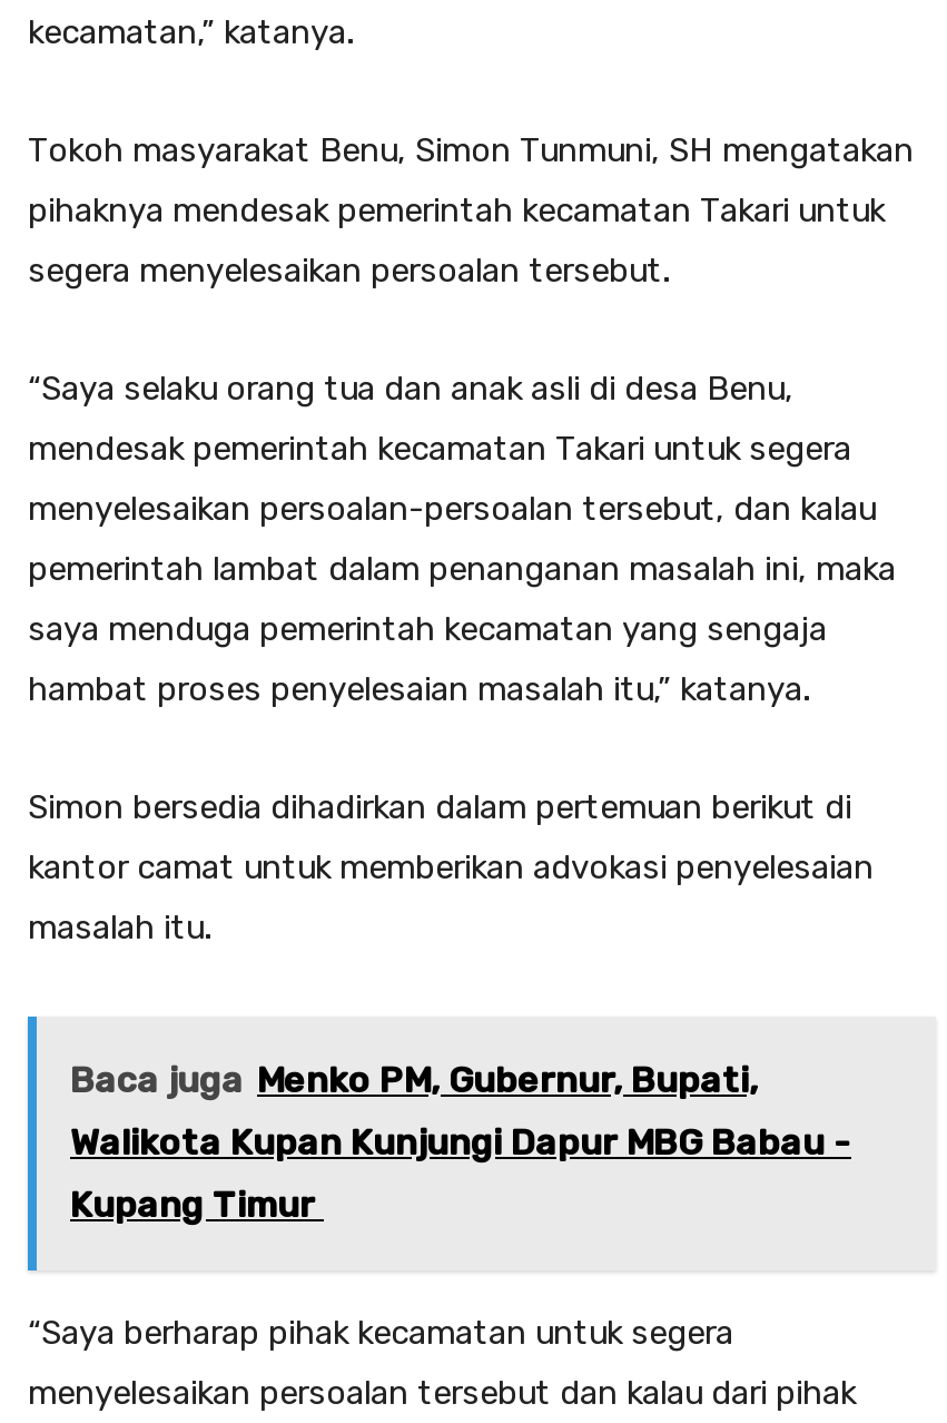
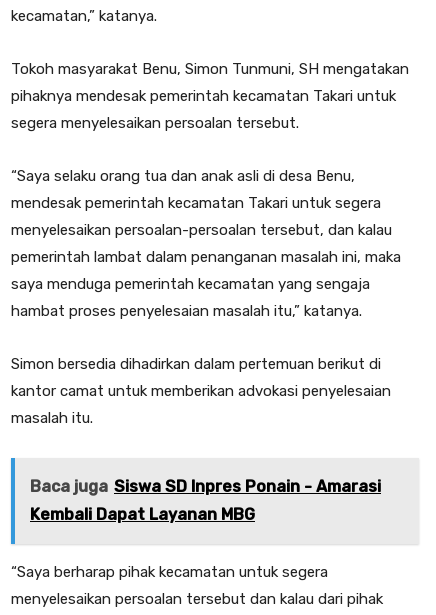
[70,1058,851,1225] Baca juga Menko PM, Gubernur, Bupati, | Walikota Kupan Kunjungi Dapur MBG Babau - | Kupang Timur -> [30,477,381,524] Baca juga Siswa SD Inpres Ponain - Amarasi | Kembali Dapat Layanan MBG

